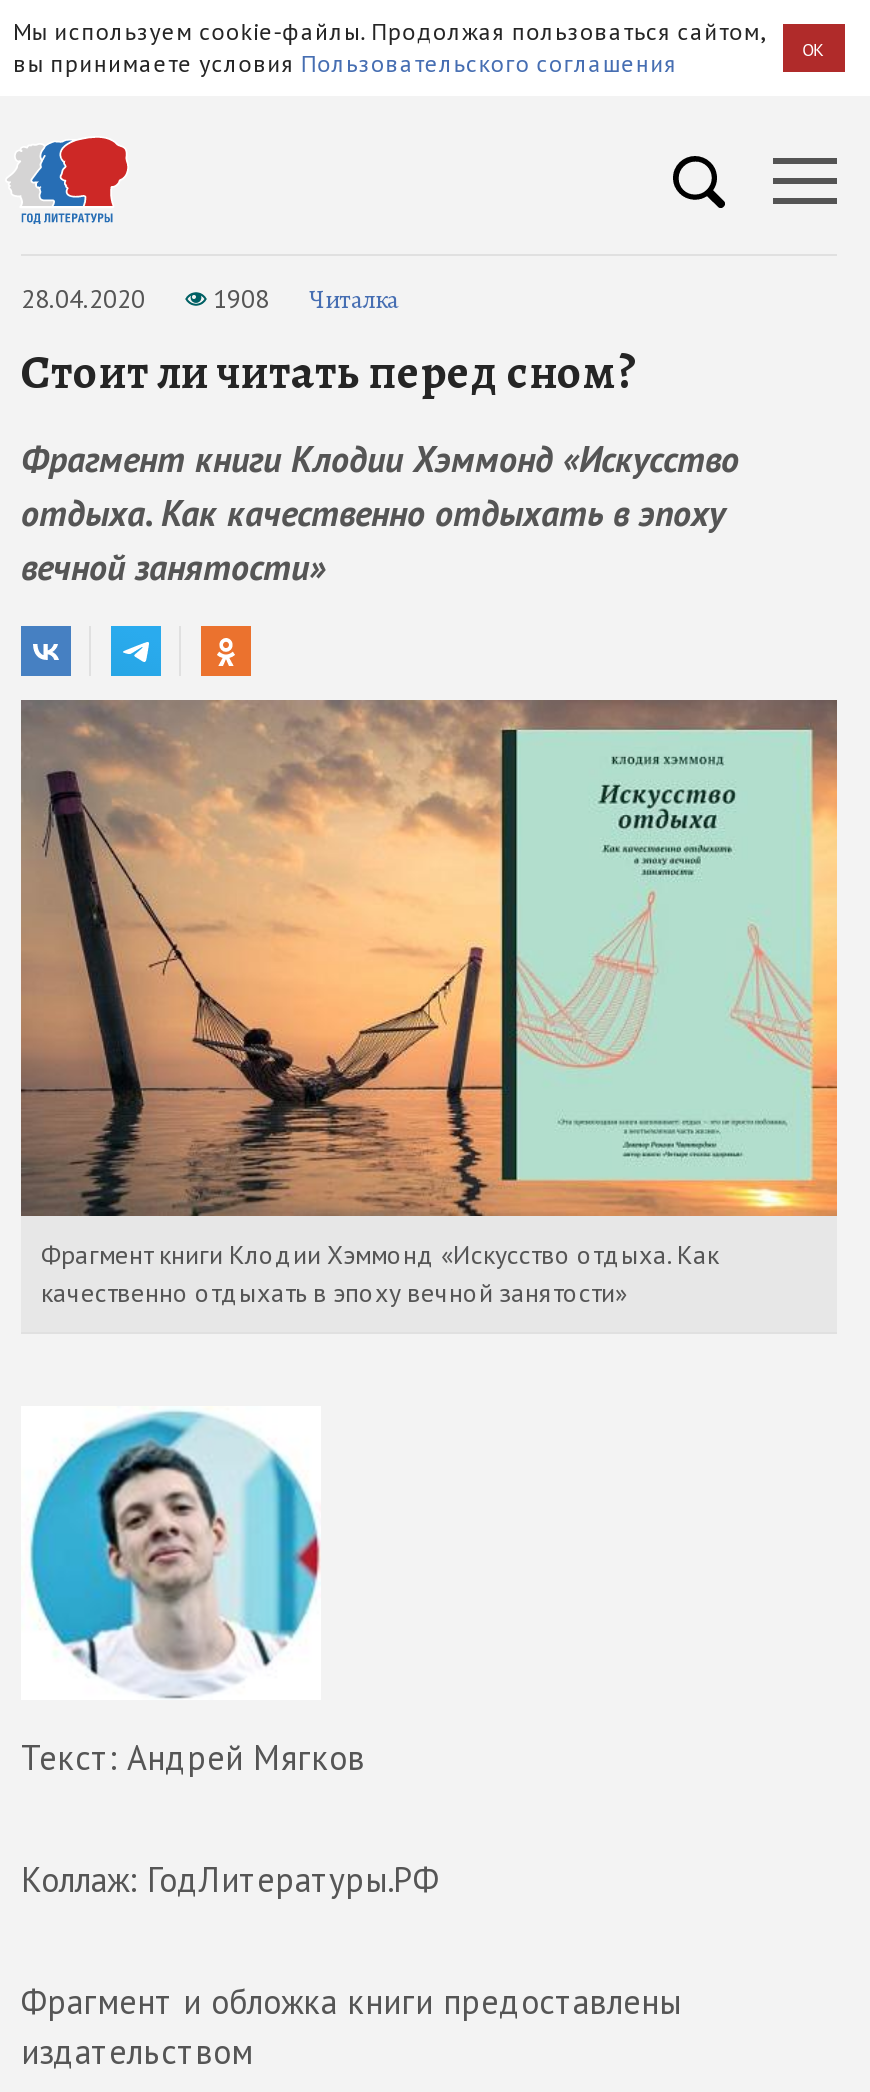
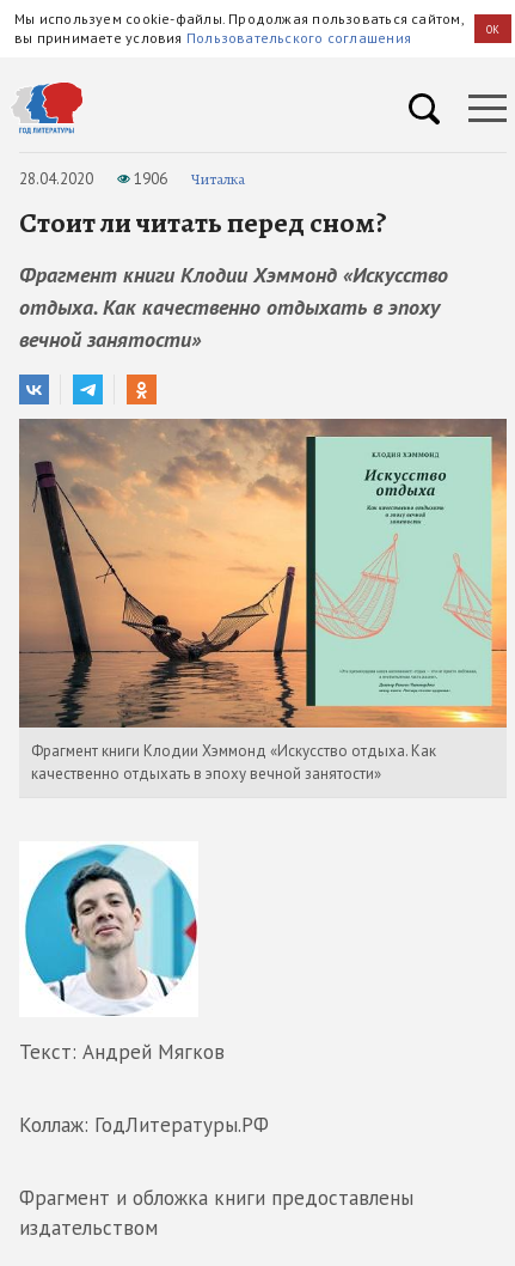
[21,282,399,316] 28.04.2020 1908 Читалка -> [19,169,245,189] 28.04.2020 1906 Читалка

